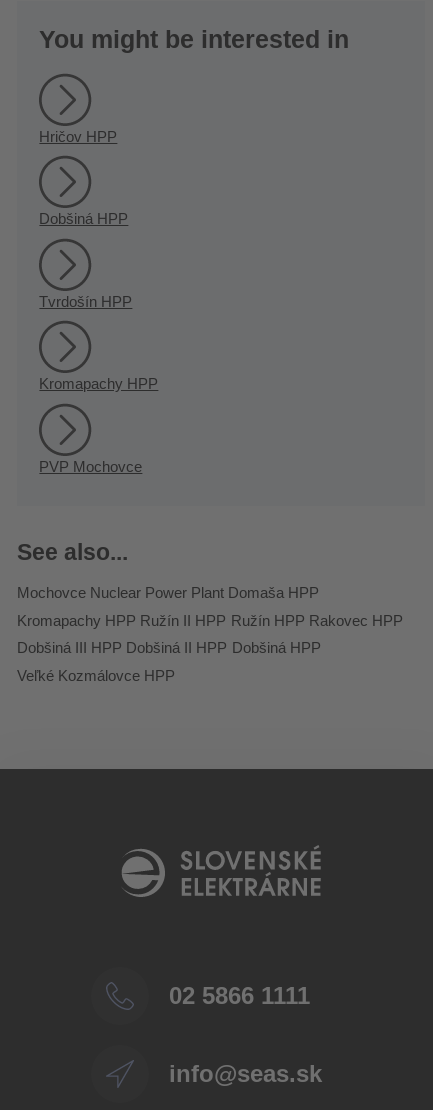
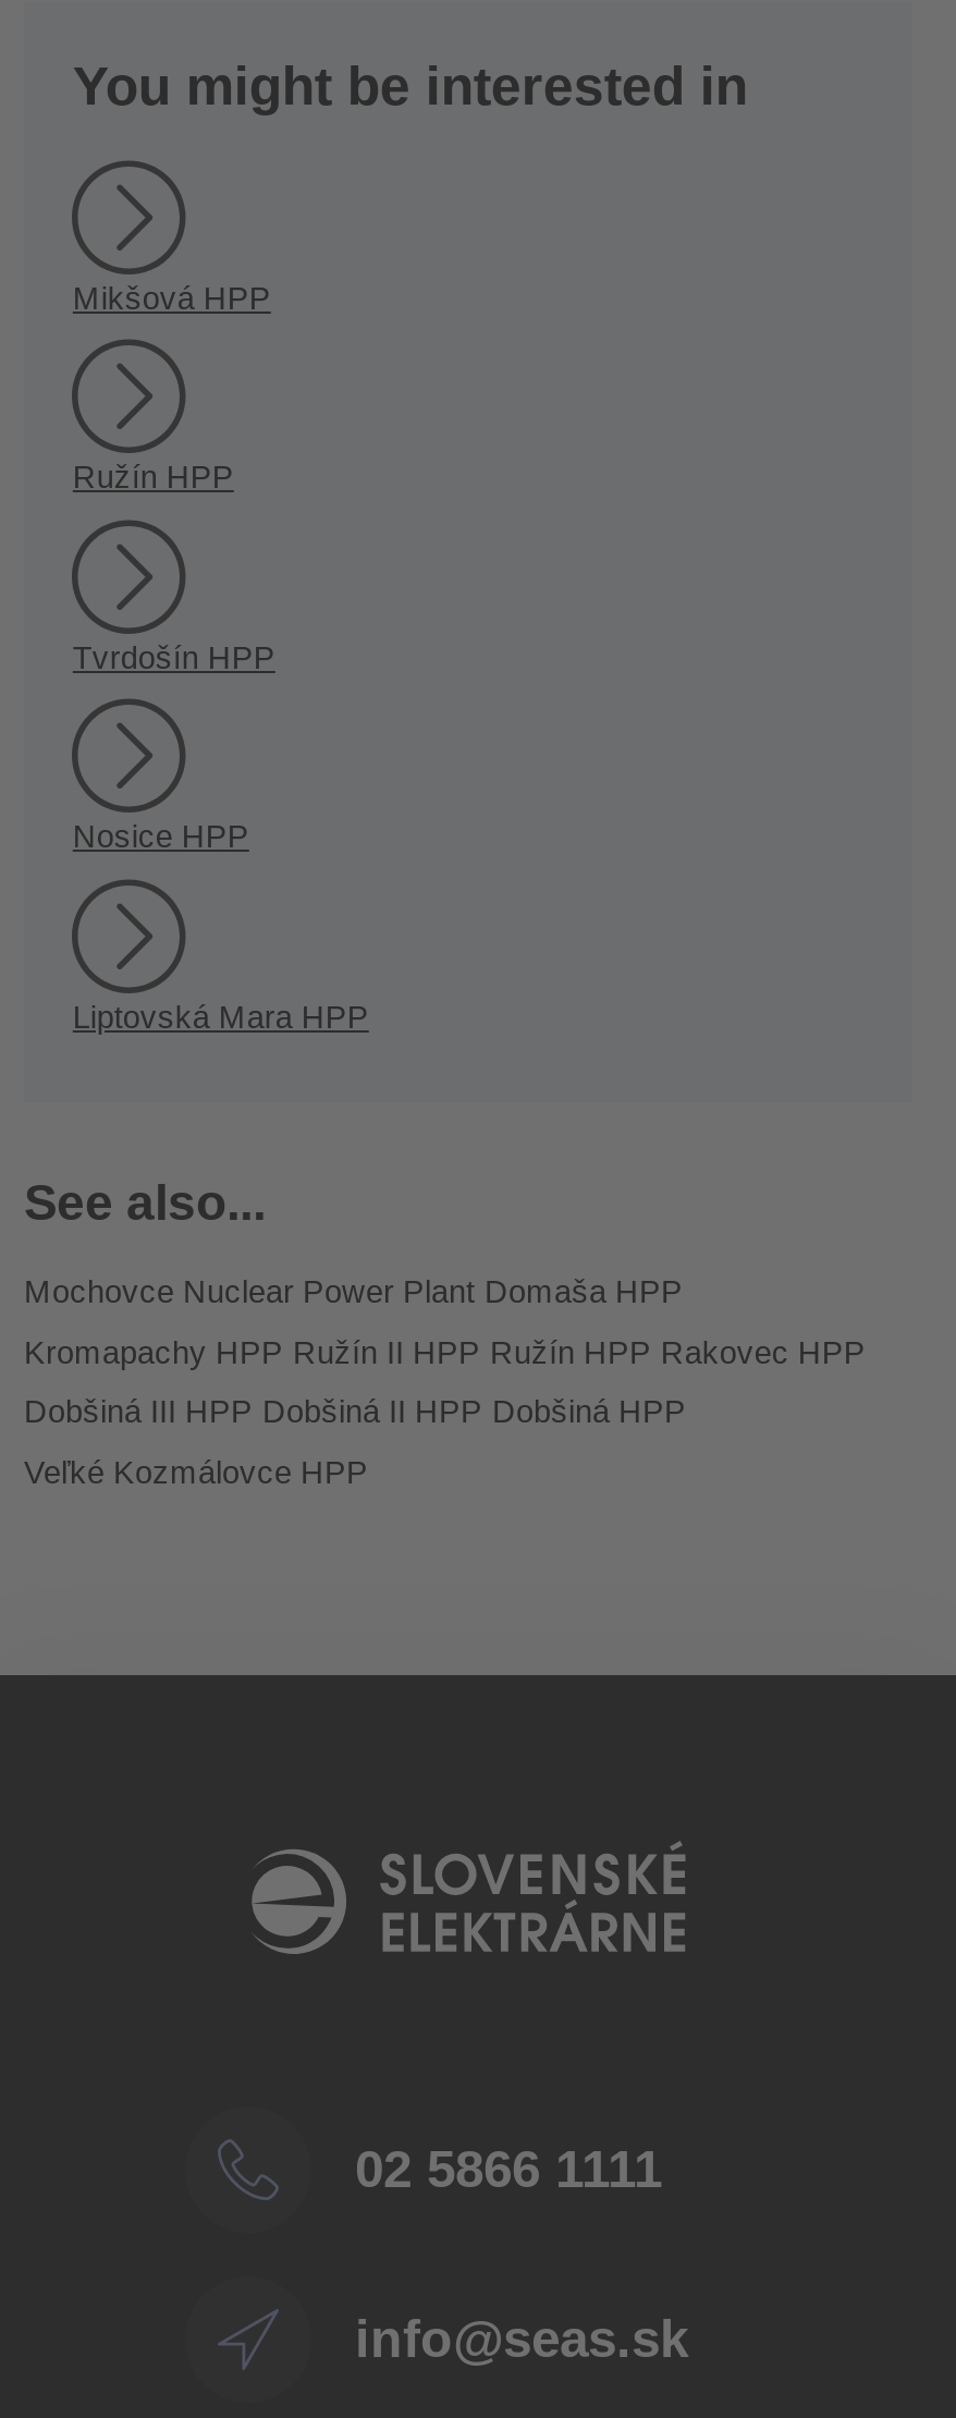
[39,129,117,145] Hričov HPP -> [73,281,271,315] Mikšová HPP
[39,211,128,227] Dobšiná HPP -> [73,460,234,495] Ružín HPP
[39,376,158,392] Kromapachy HPP -> [73,820,249,854] Nosice HPP
[39,459,142,475] PVP Mochovce -> [73,999,369,1034] Liptovská Mara HPP

